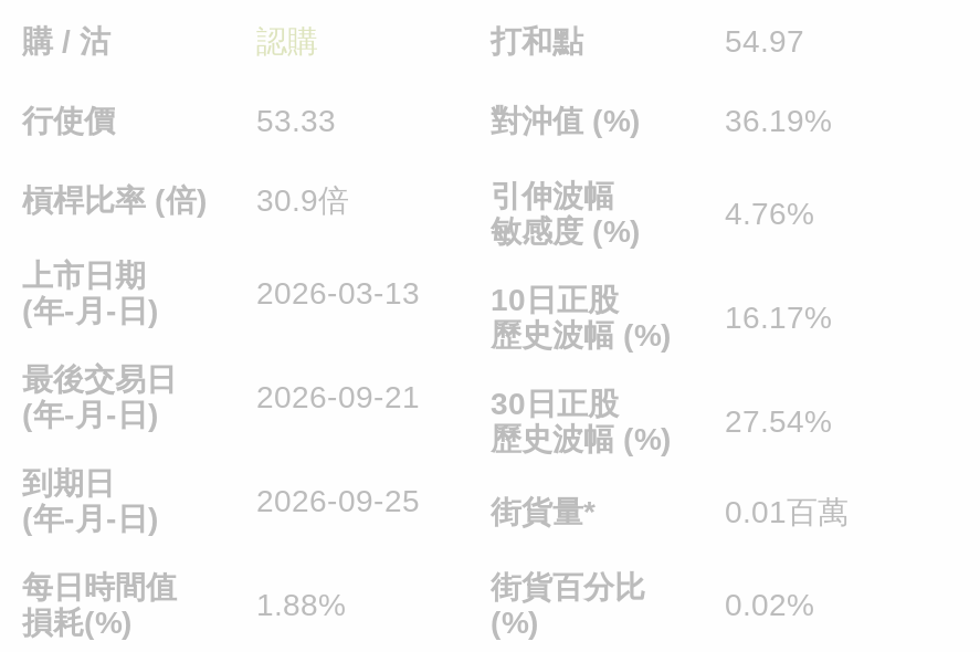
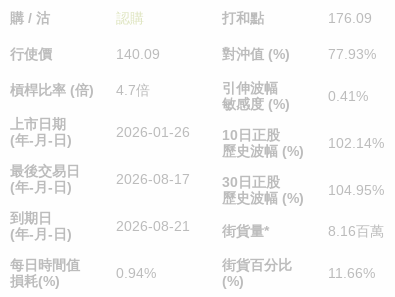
[725,23,804,59] 54.97 -> [328,10,372,26] 176.09
[256,103,336,138] 53.33 -> [116,46,160,62] 140.09
[725,103,831,138] 36.19% -> [328,46,376,62] 77.93%
[22,182,349,218] 槓桿比率 (倍) 30.9倍 -> [10,82,150,98] 槓桿比率 (倍) 4.7倍
[725,196,813,231] 4.76% -> [328,88,368,104] 0.41%
[256,275,619,317] 2026-03-13 10日正股 -> [116,124,280,143] 2026-01-26 10日正股
[491,299,831,353] 歷史波幅 (%) 16.17% -> [222,135,384,159] 歷史波幅 (%) 102.14%
[256,379,619,421] 2026-09-21 30日正股 -> [116,171,280,190] 2026-08-17 30日正股
[491,403,831,456] 歷史波幅 (%) 27.54% -> [222,182,384,206] 歷史波幅 (%) 104.95%
[256,483,594,529] 2026-09-25 街貨量* -> [116,218,269,239] 2026-08-21 街貨量*
[725,494,849,529] 0.01百萬 -> [328,223,384,239] 8.16百萬
[256,587,345,622] 1.88% -> [116,265,156,281] 0.94%
[725,587,813,622] 0.02% -> [328,265,375,281] 11.66%

